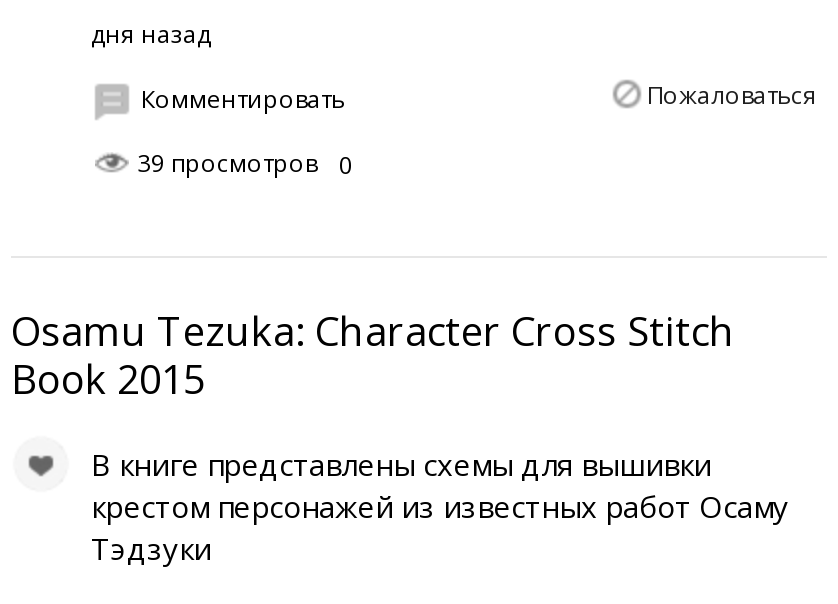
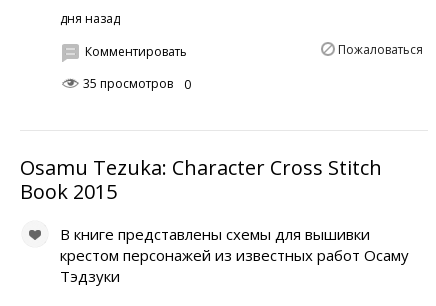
[131,146,353,181] 39 просмотров 0 -> [80,75,191,92] 35 просмотров 0

